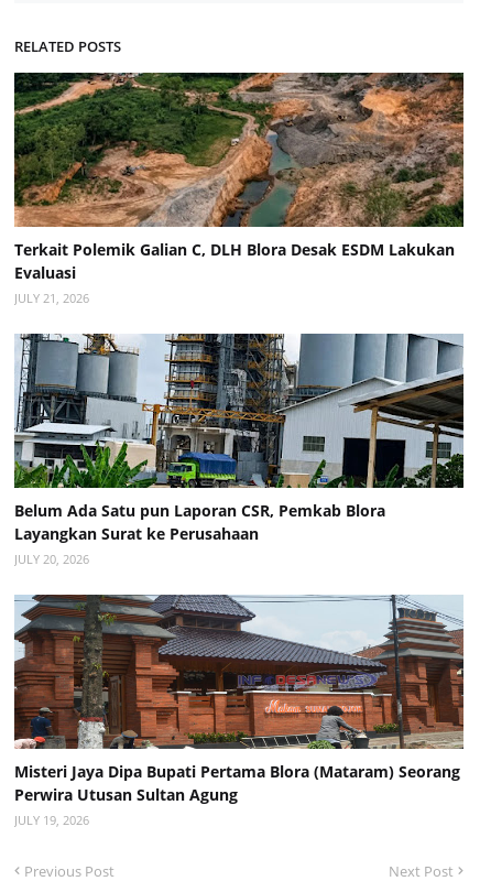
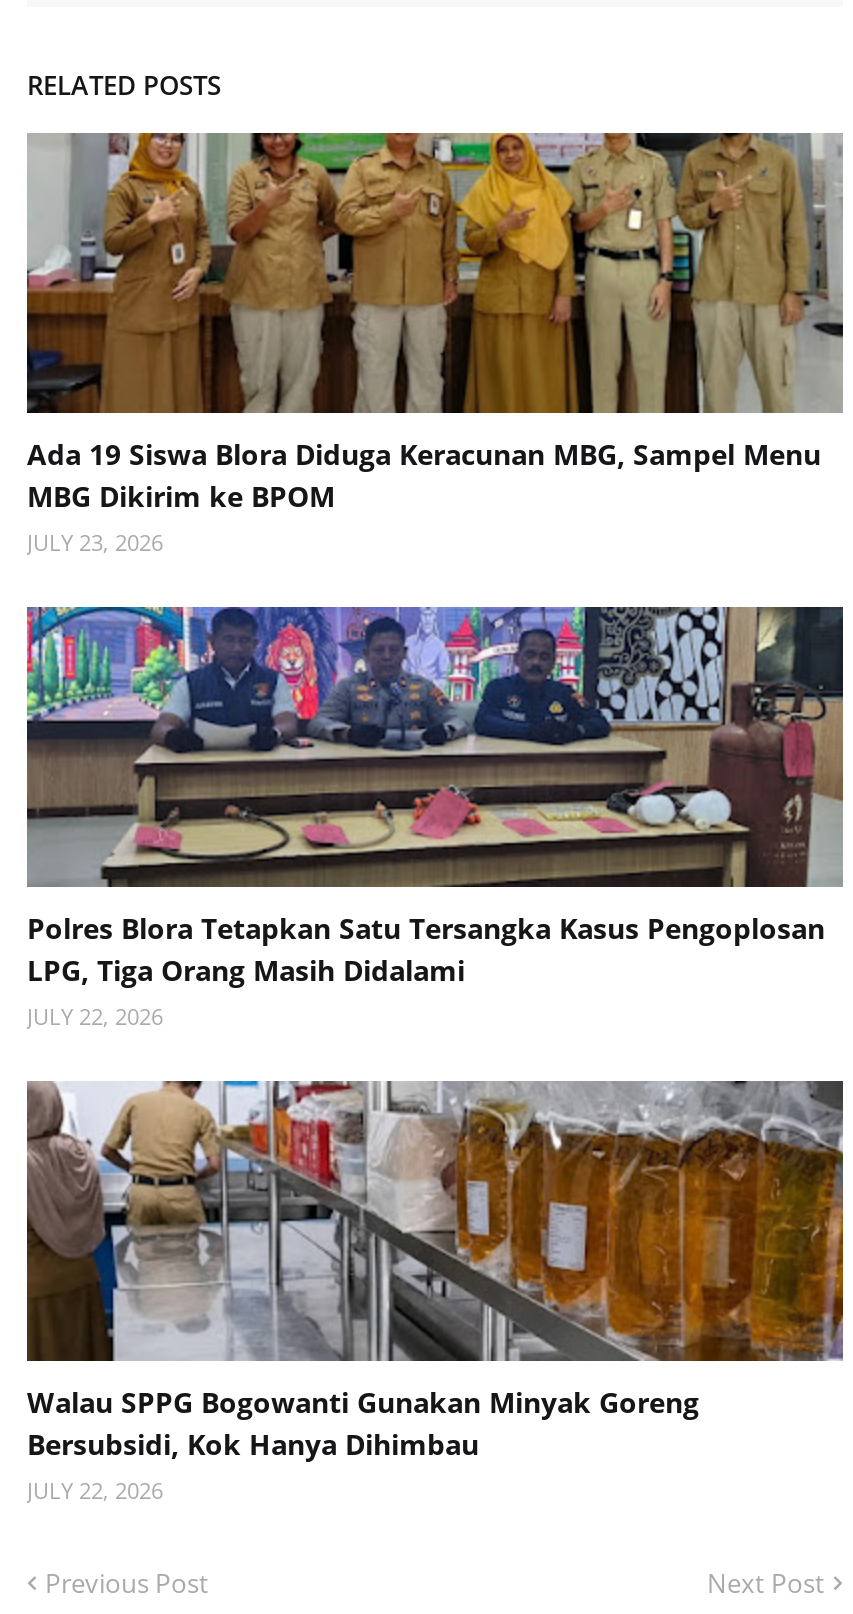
[13,72,465,306] [image] | Terkait Polemik Galian C, DLH Blora Desak ESDM Lakukan | Evaluasi | JULY 21, 2026 -> [25,131,845,557] [image] | Ada 19 Siswa Blora Diduga Keracunan MBG, Sampel Menu | MBG Dikirim ke BPOM | JULY 23, 2026
[14,333,465,567] [image] | Belum Ada Satu pun Laporan CSR, Pemkab Blora | Layangkan Surat ke Perusahaan | JULY 20, 2026 -> [25,605,845,1031] [image] | Polres Blora Tetapkan Satu Tersangka Kasus Pengoplosan | LPG, Tiga Orang Masih Didalami | JULY 22, 2026
[14,594,465,828] [image] | Misteri Jaya Dipa Bupati Pertama Blora (Mataram) Seorang | Perwira Utusan Sultan Agung | JULY 19, 2026 -> [25,1079,845,1505] [image] | Walau SPPG Bogowanti Gunakan Minyak Goreng | Bersubsidi, Kok Hanya Dihimbau | JULY 22, 2026

